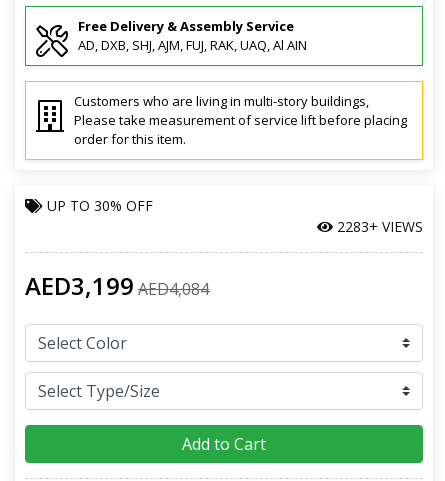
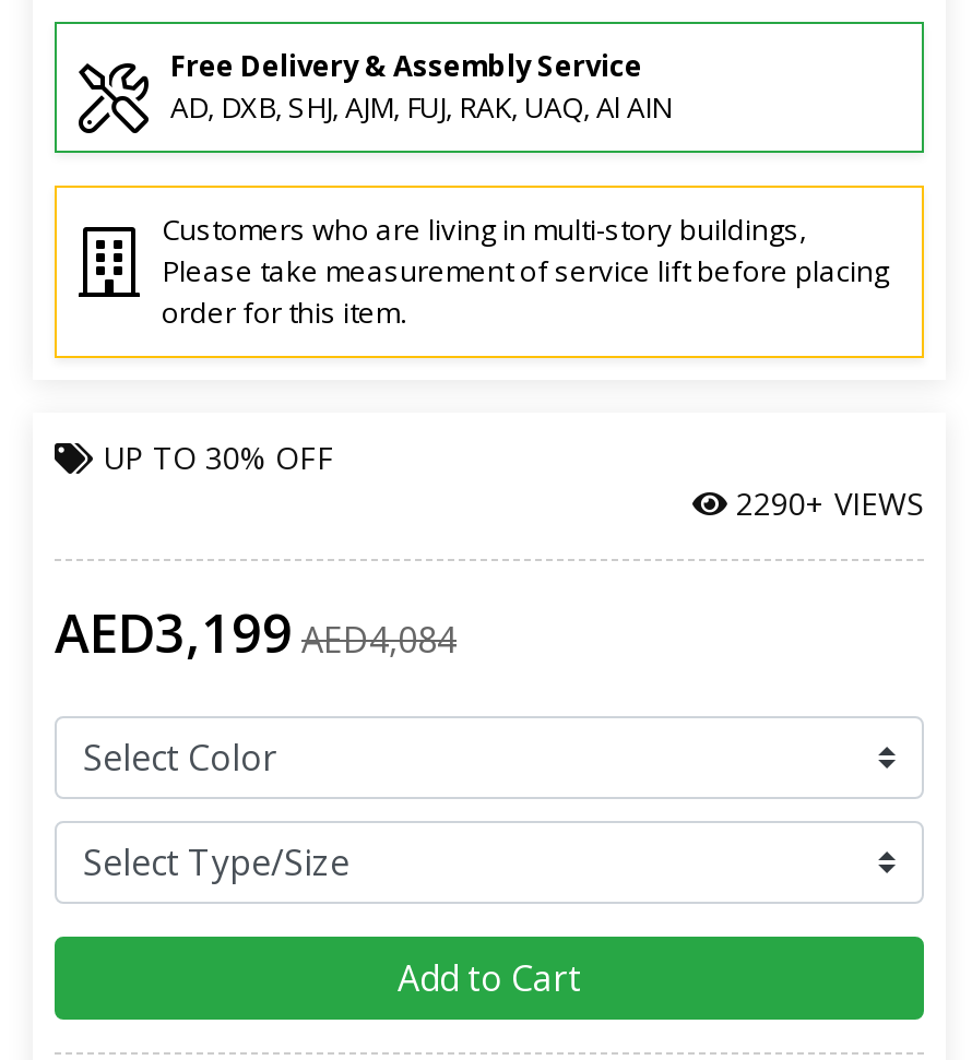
[333,217,423,236] 2283+ VIEWS -> [727,482,924,524] 2290+ VIEWS

